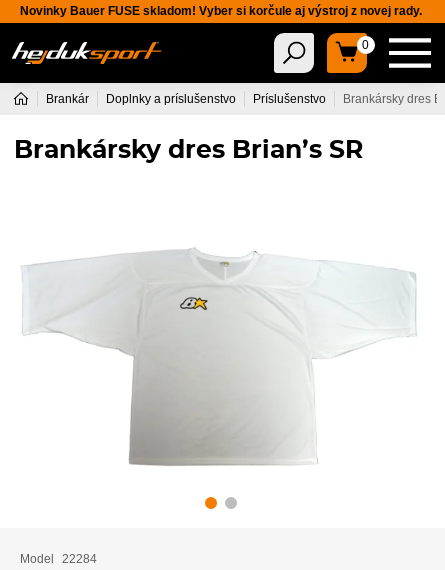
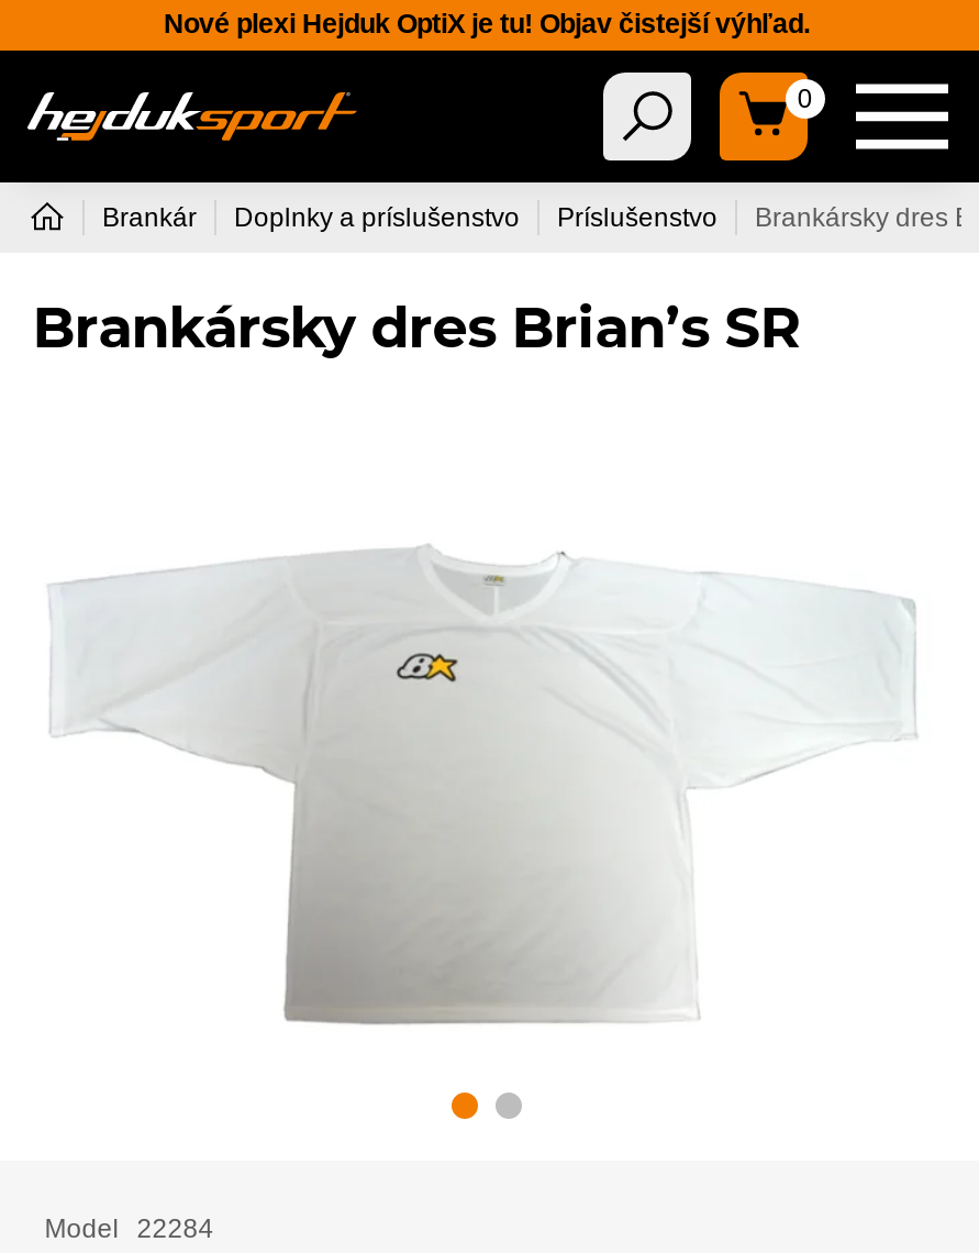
[20,4,422,18] Novinky Bauer FUSE skladom! Vyber si korčule aj výstroj z novej rady. -> [164,9,810,40] Nové plexi Hejduk OptiX je tu! Objav čistejší výhľad.

